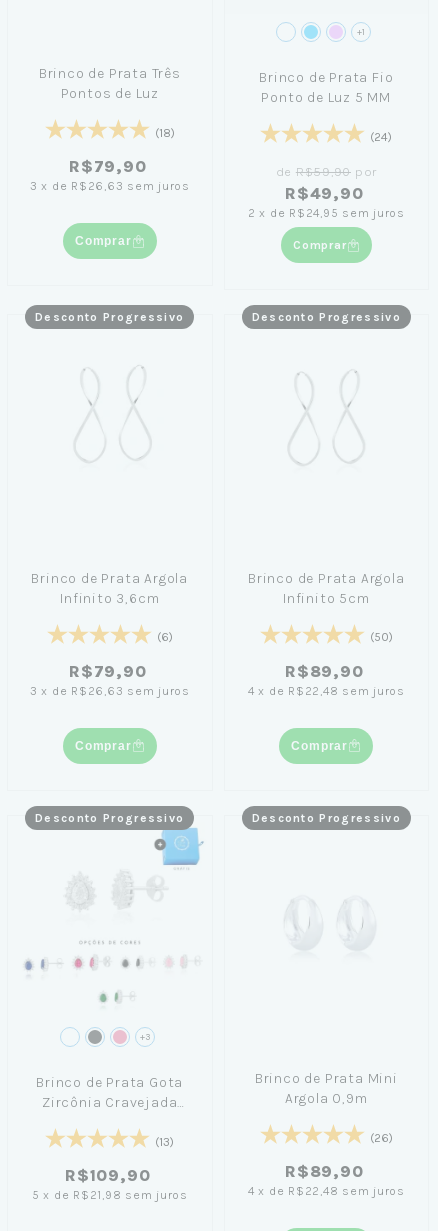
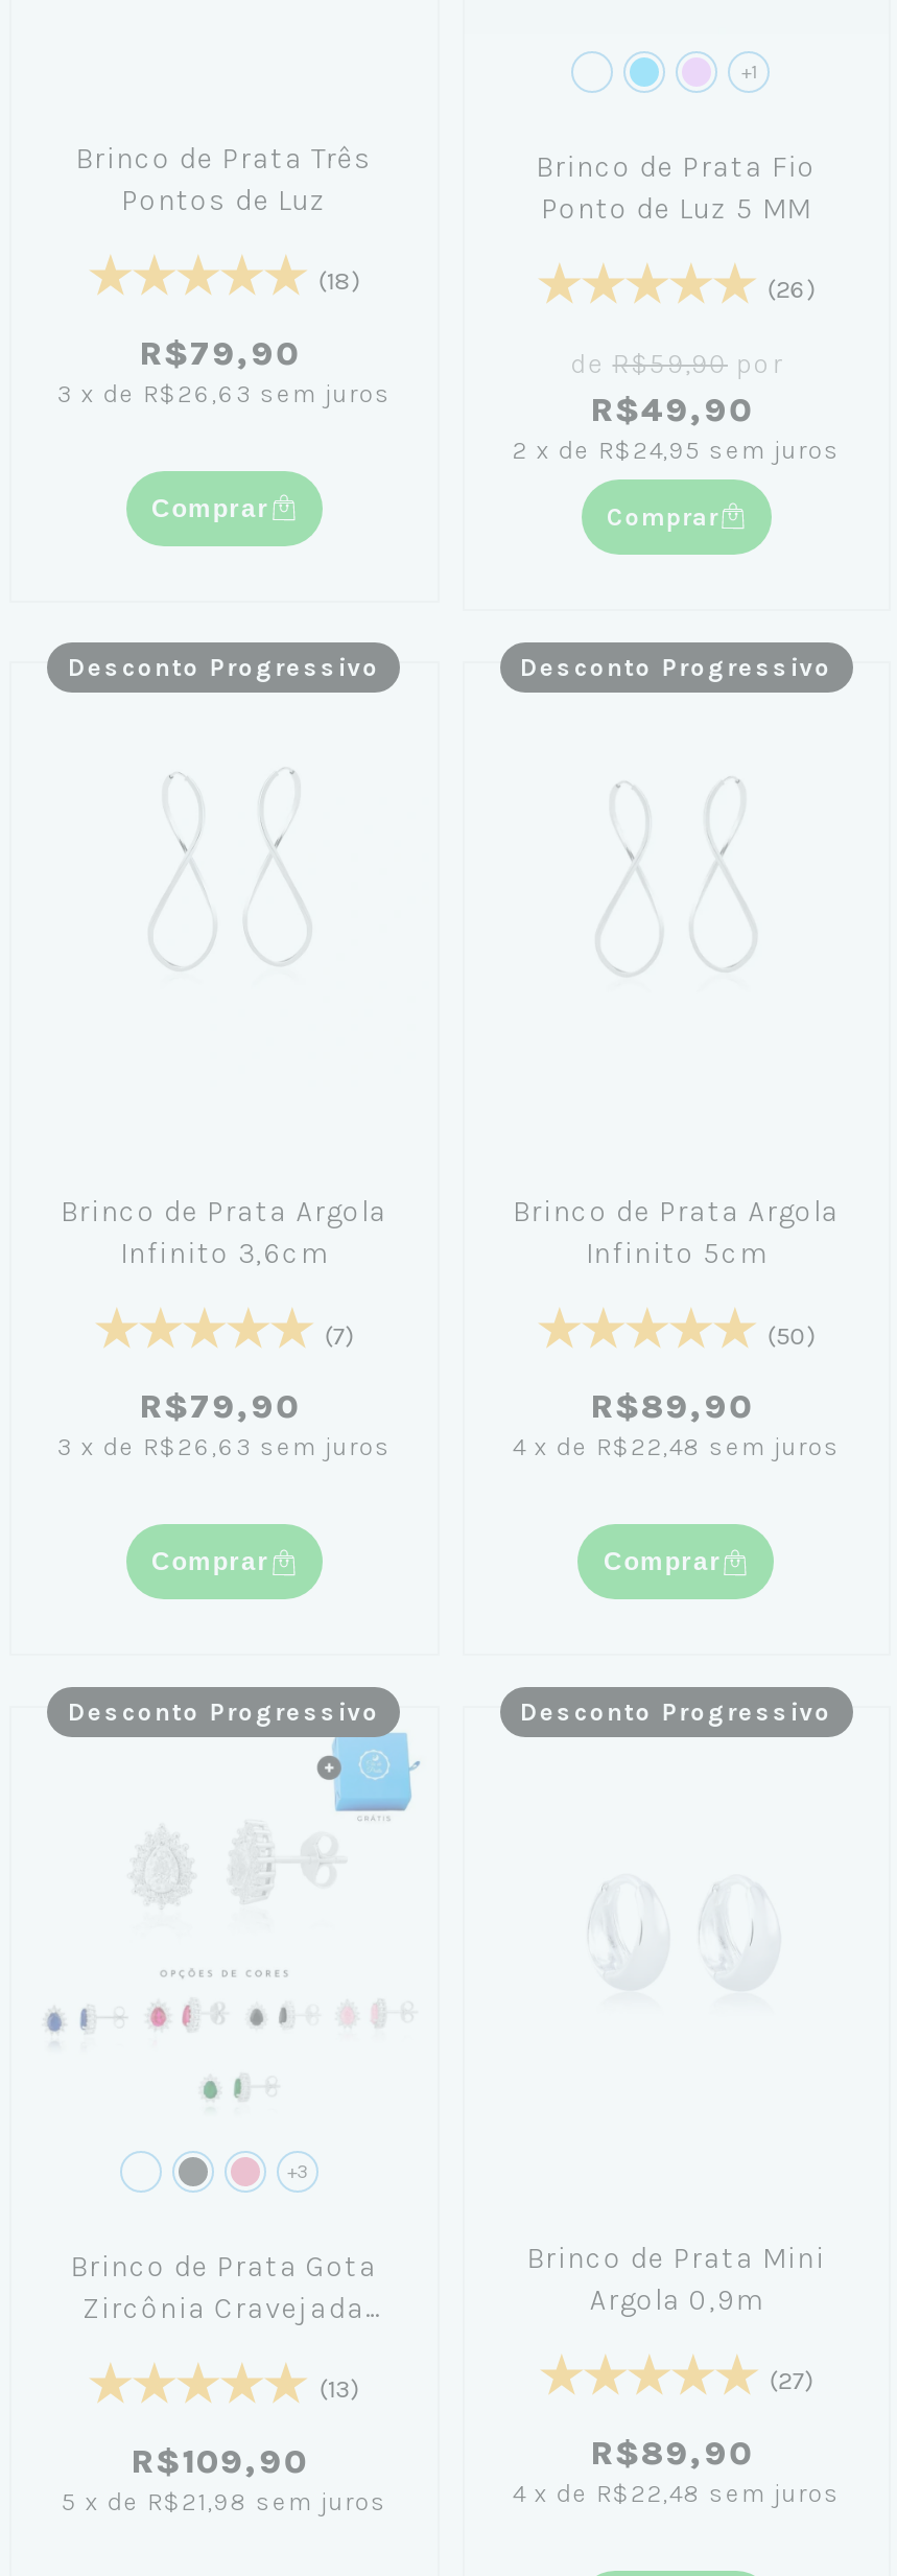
[370,130,392,144] (24) -> [767,275,815,305] (26)
[157,630,173,644] (6) -> [324,1321,354,1350] (7)
[370,1131,393,1145] (26) -> [769,2367,813,2396] (27)

